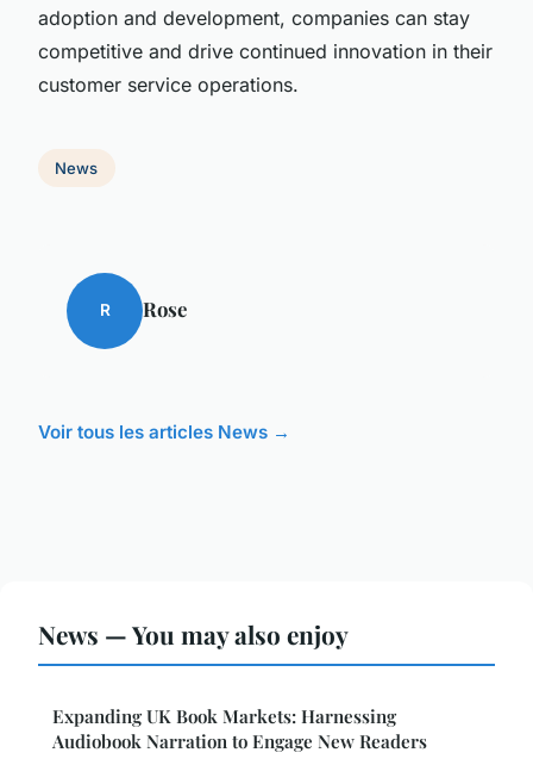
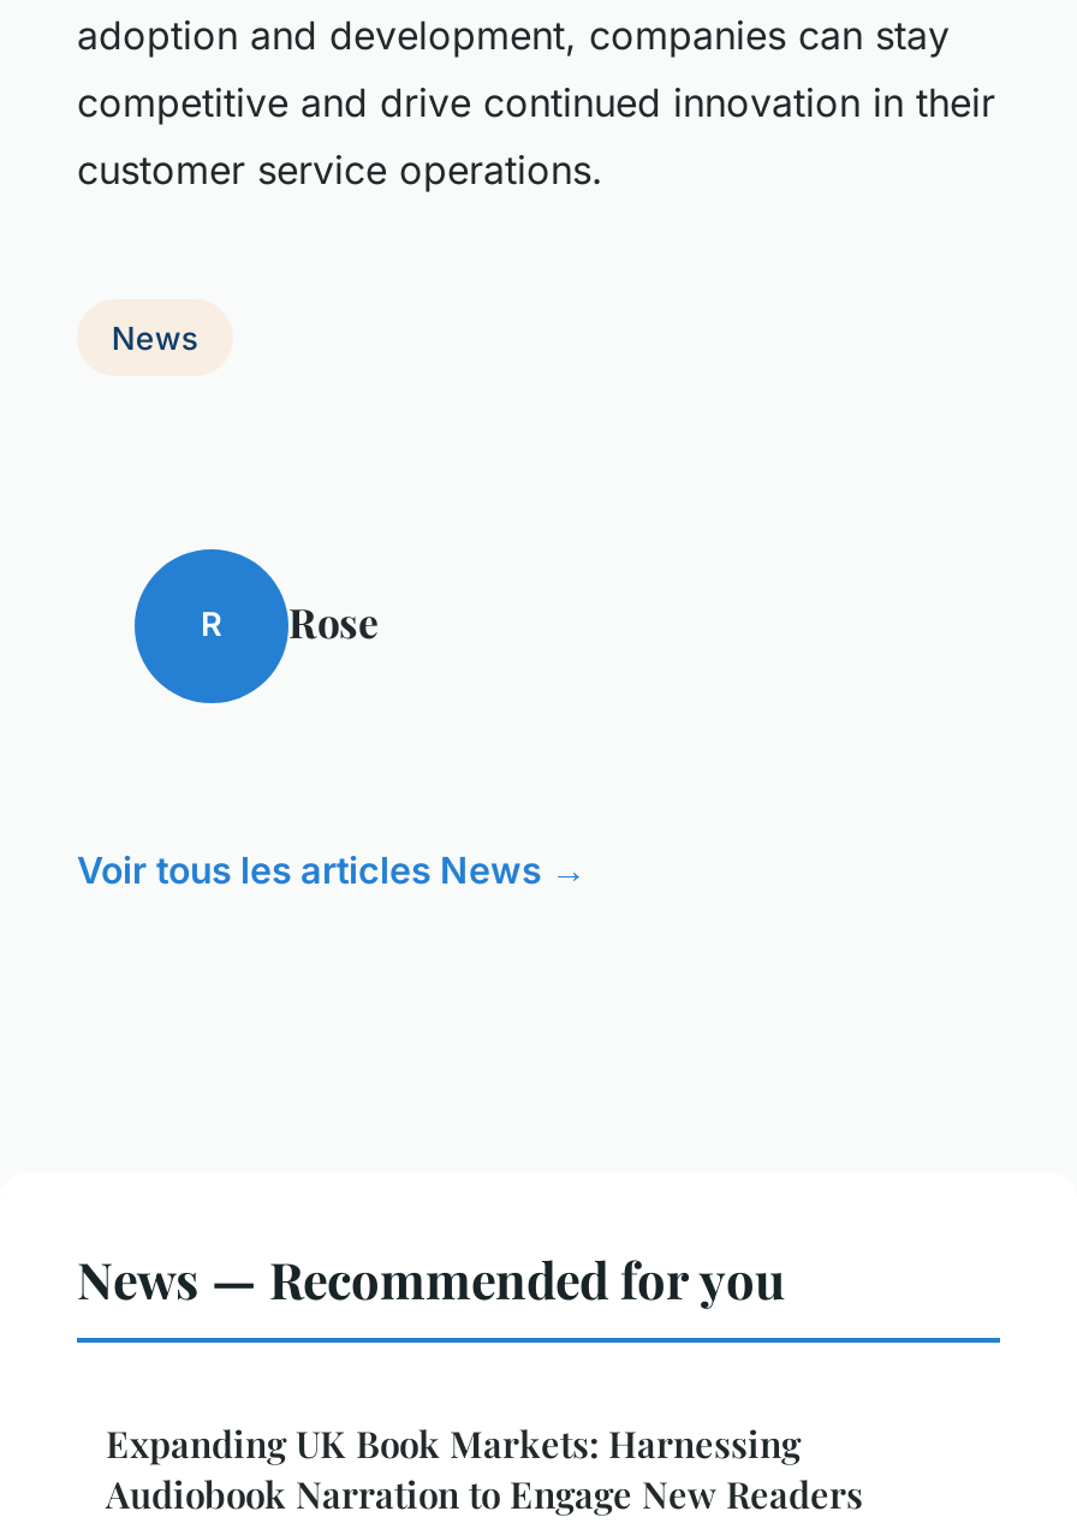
[38,617,349,650] News — You may also enjoy -> [77,1243,786,1310] News — Recommended for you

